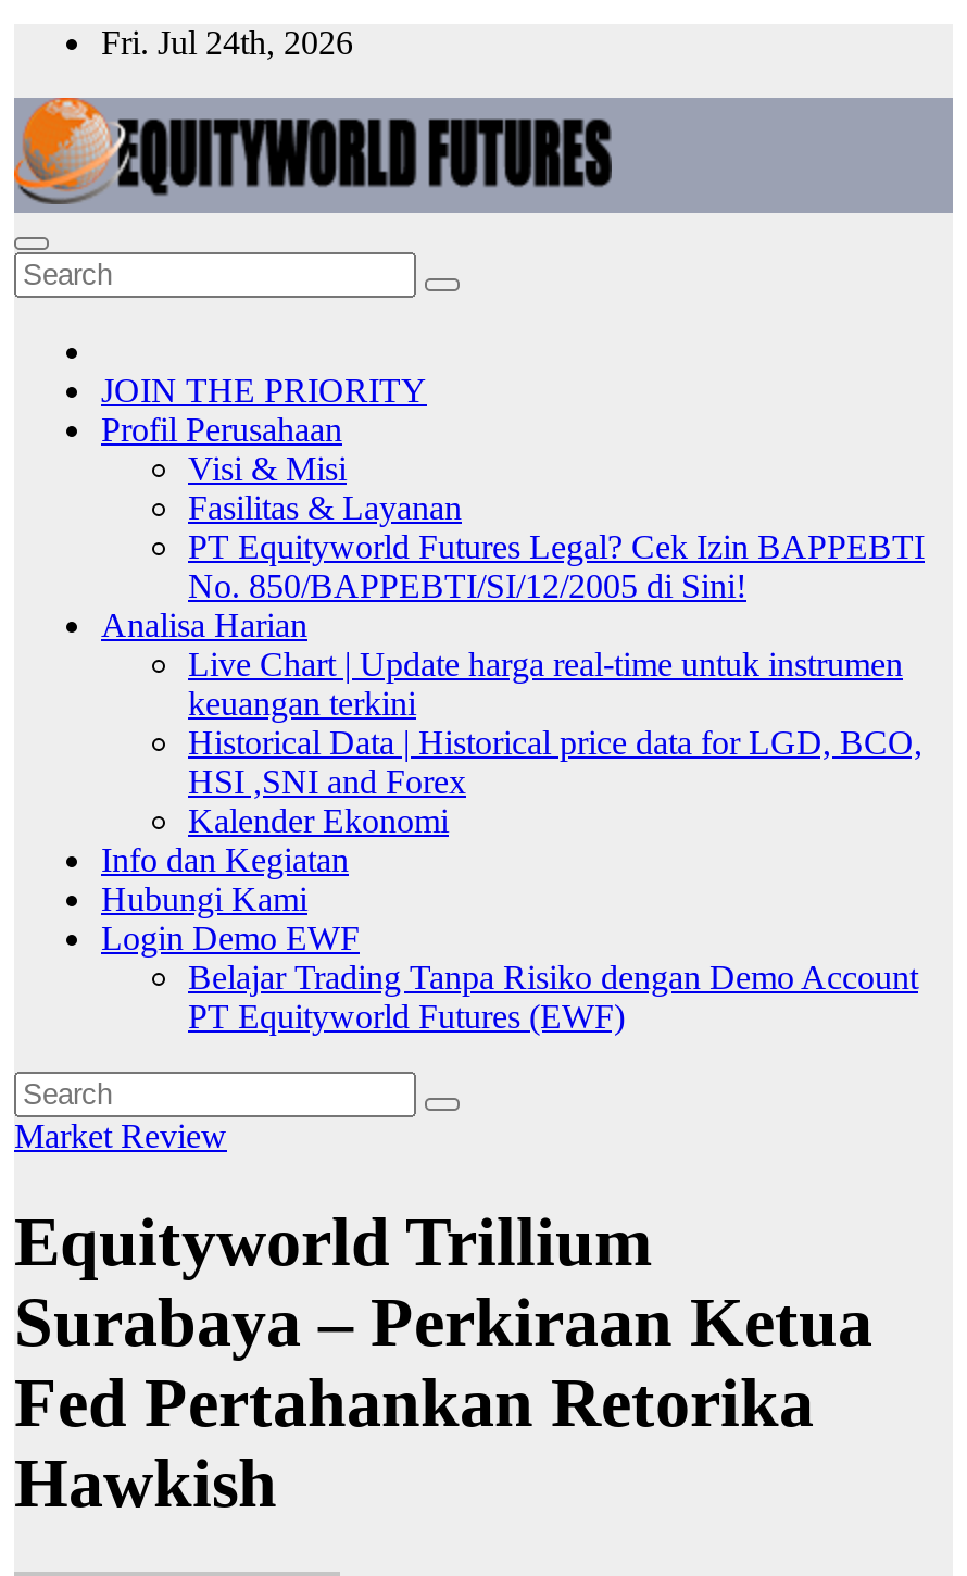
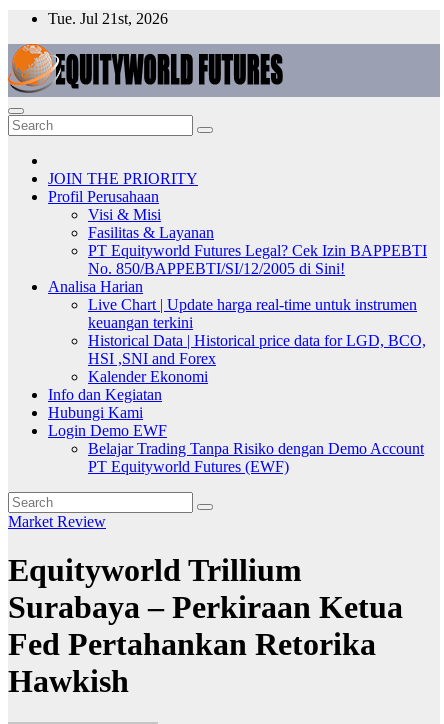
[101,24,353,61] Fri. Jul 24th, 2026 -> [48,10,168,27] Tue. Jul 21st, 2026

